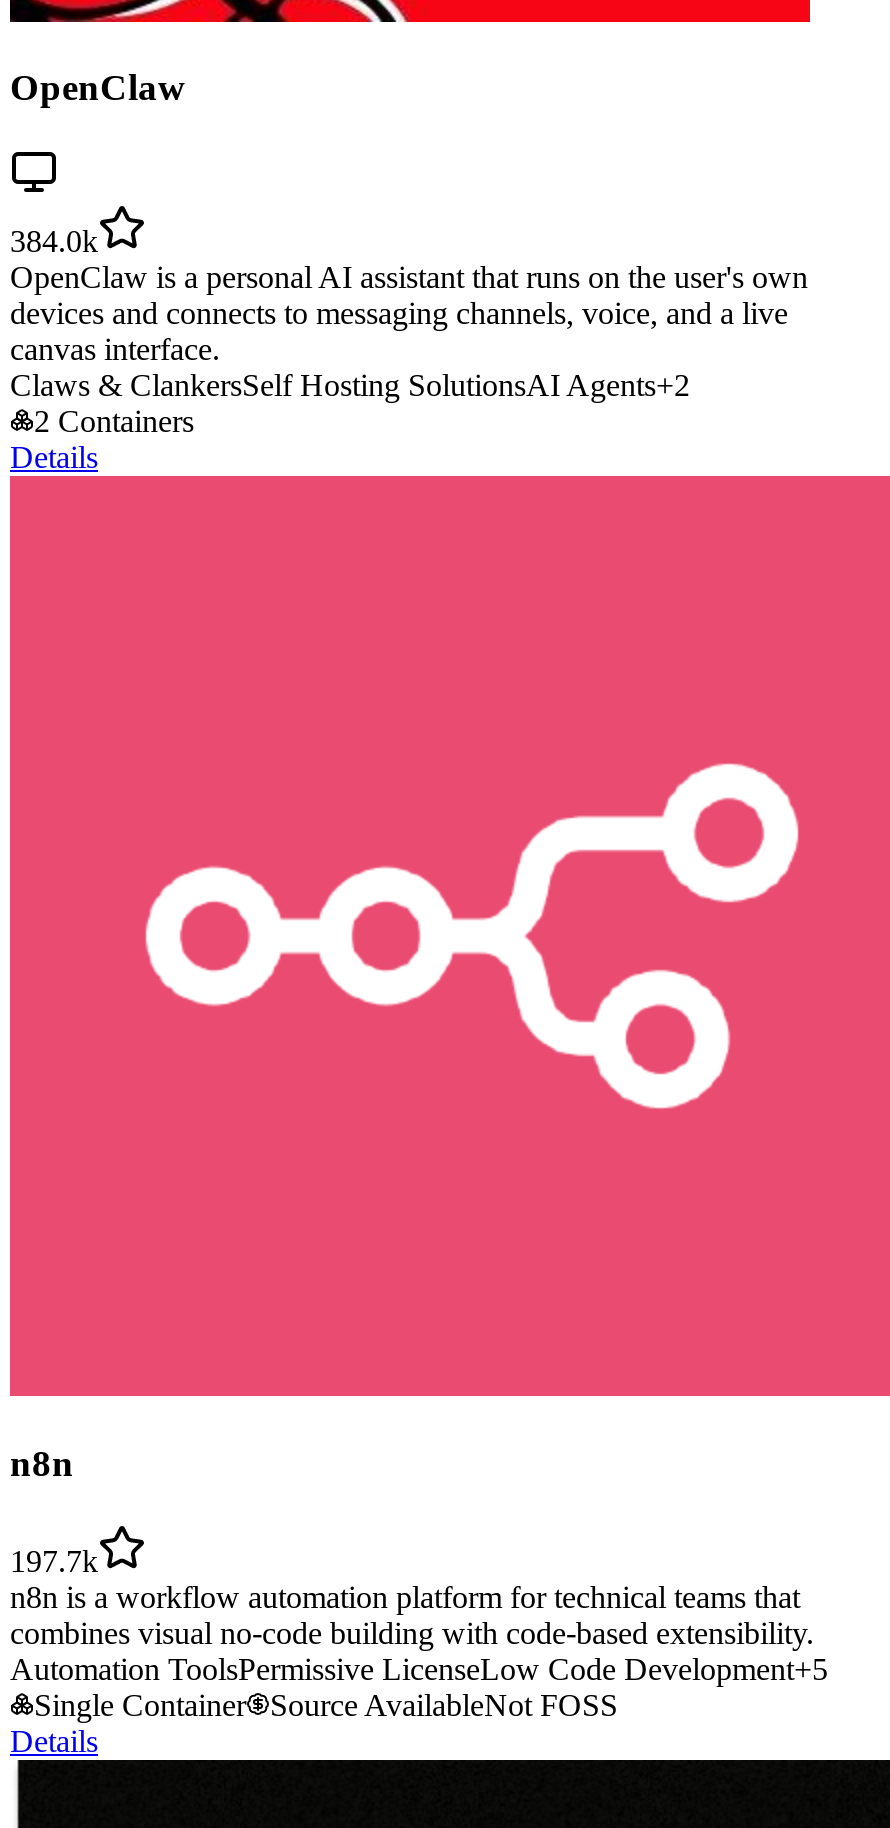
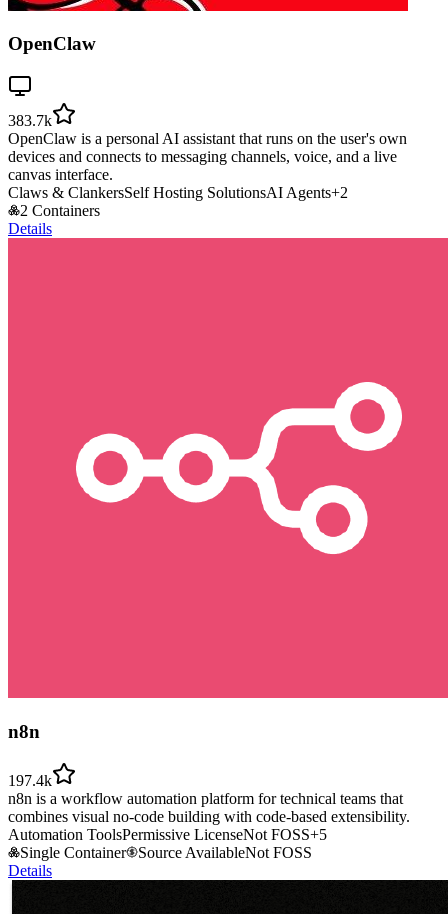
[10,224,98,258] 384.0k -> [8,112,52,129] 383.7k
[10,1543,98,1577] 197.7k -> [8,772,52,789] 197.4k
[10,1651,828,1685] Automation ToolsPermissive LicenseLow Code Development+5 -> [8,826,327,843] Automation ToolsPermissive LicenseNot FOSS+5

